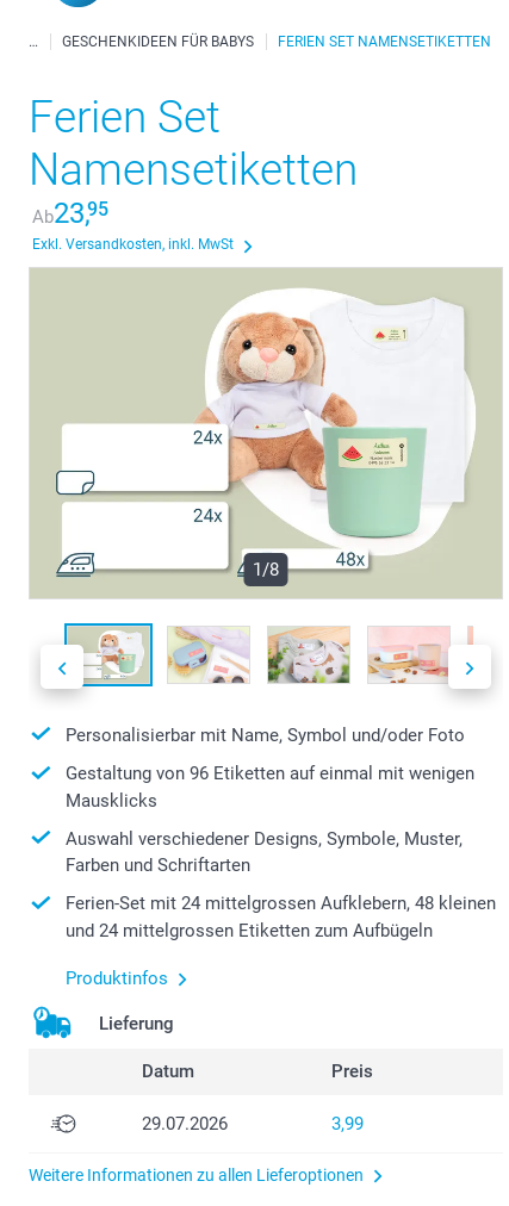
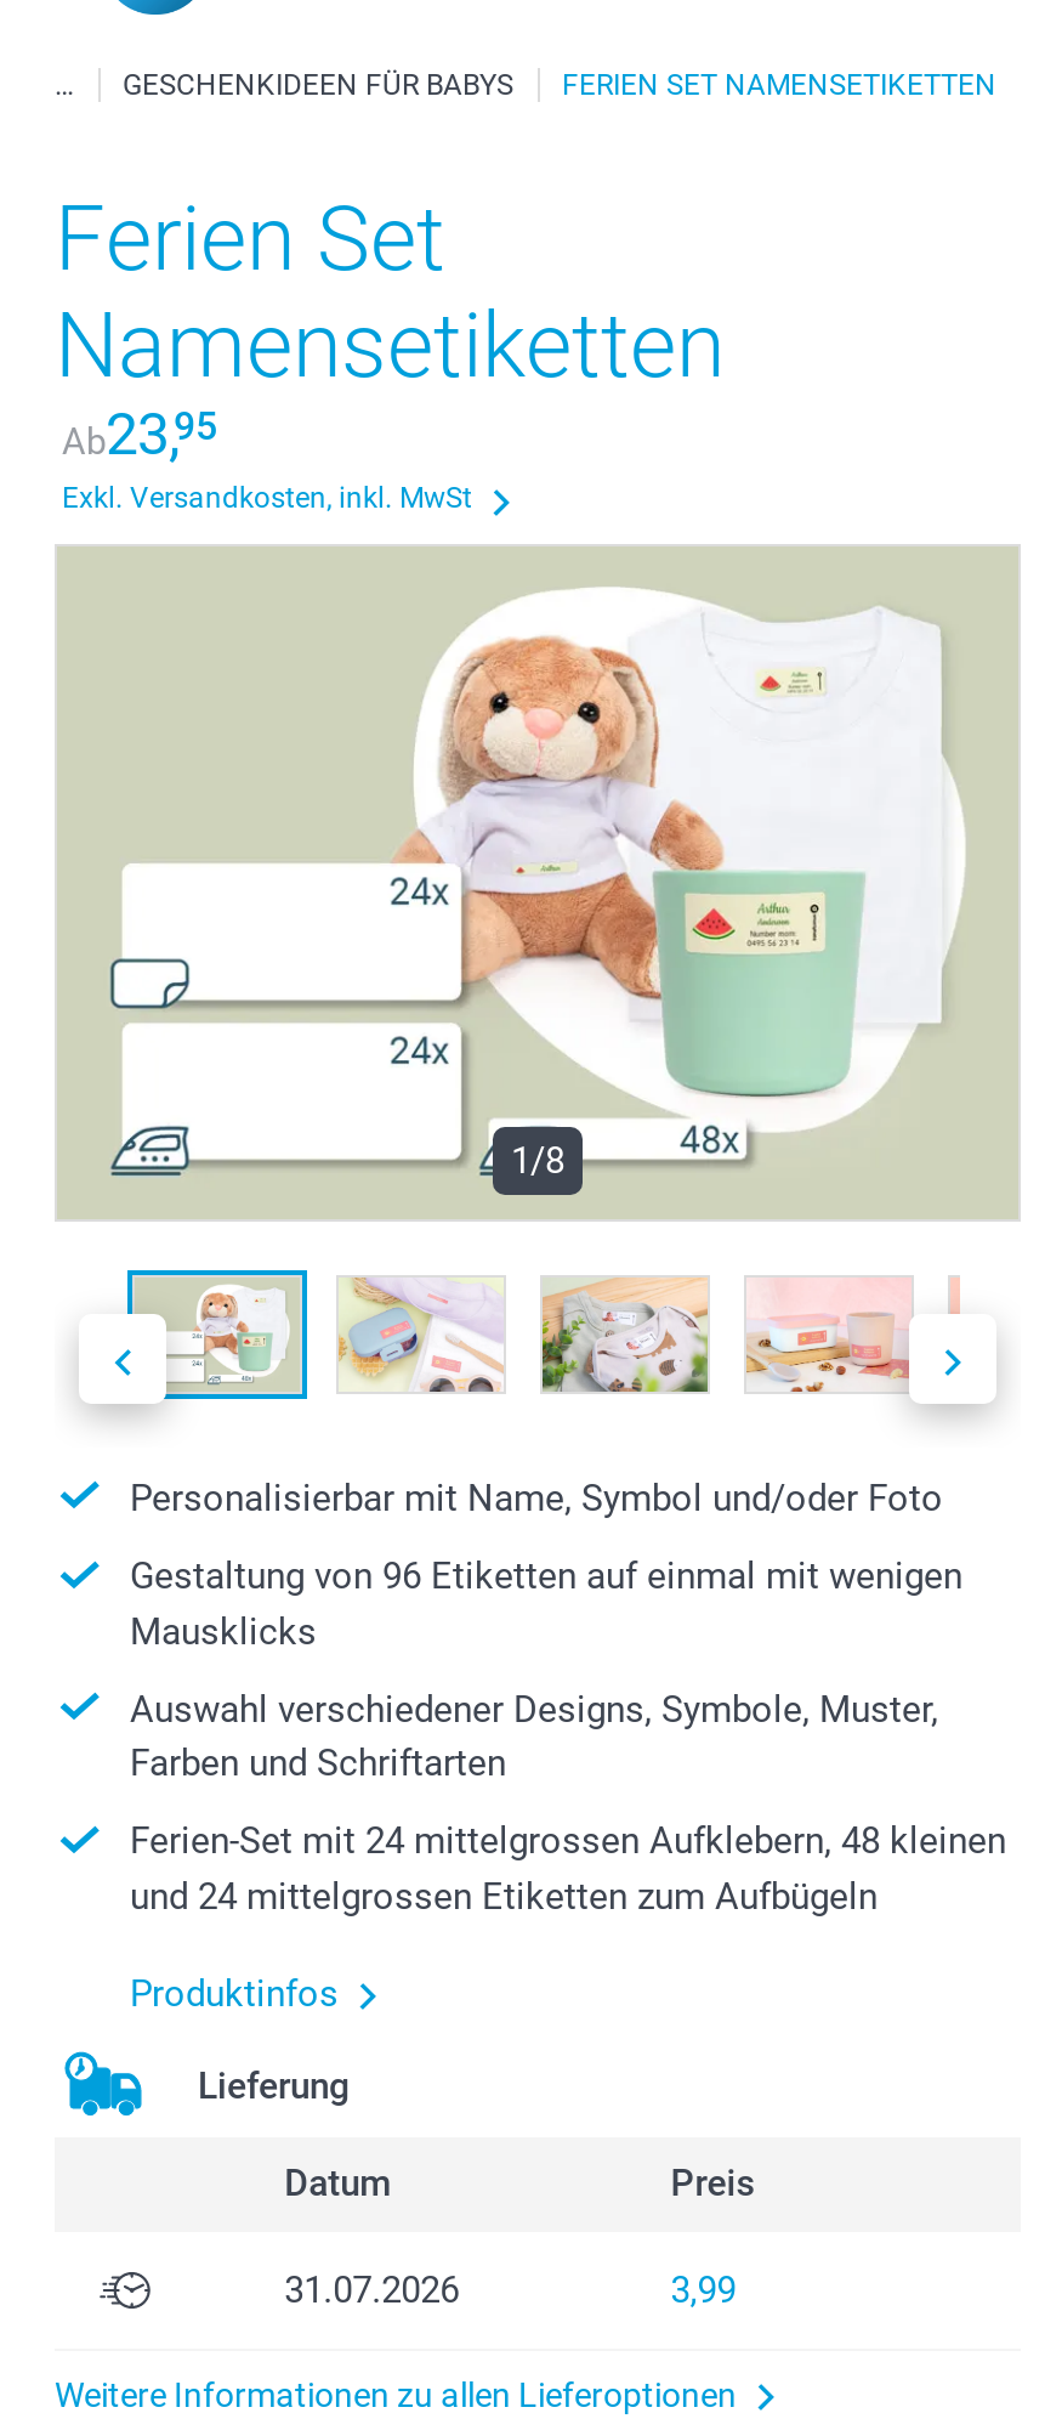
[141,1113,227,1134] 29.07.2026 -> [284,2268,459,2312] 31.07.2026

